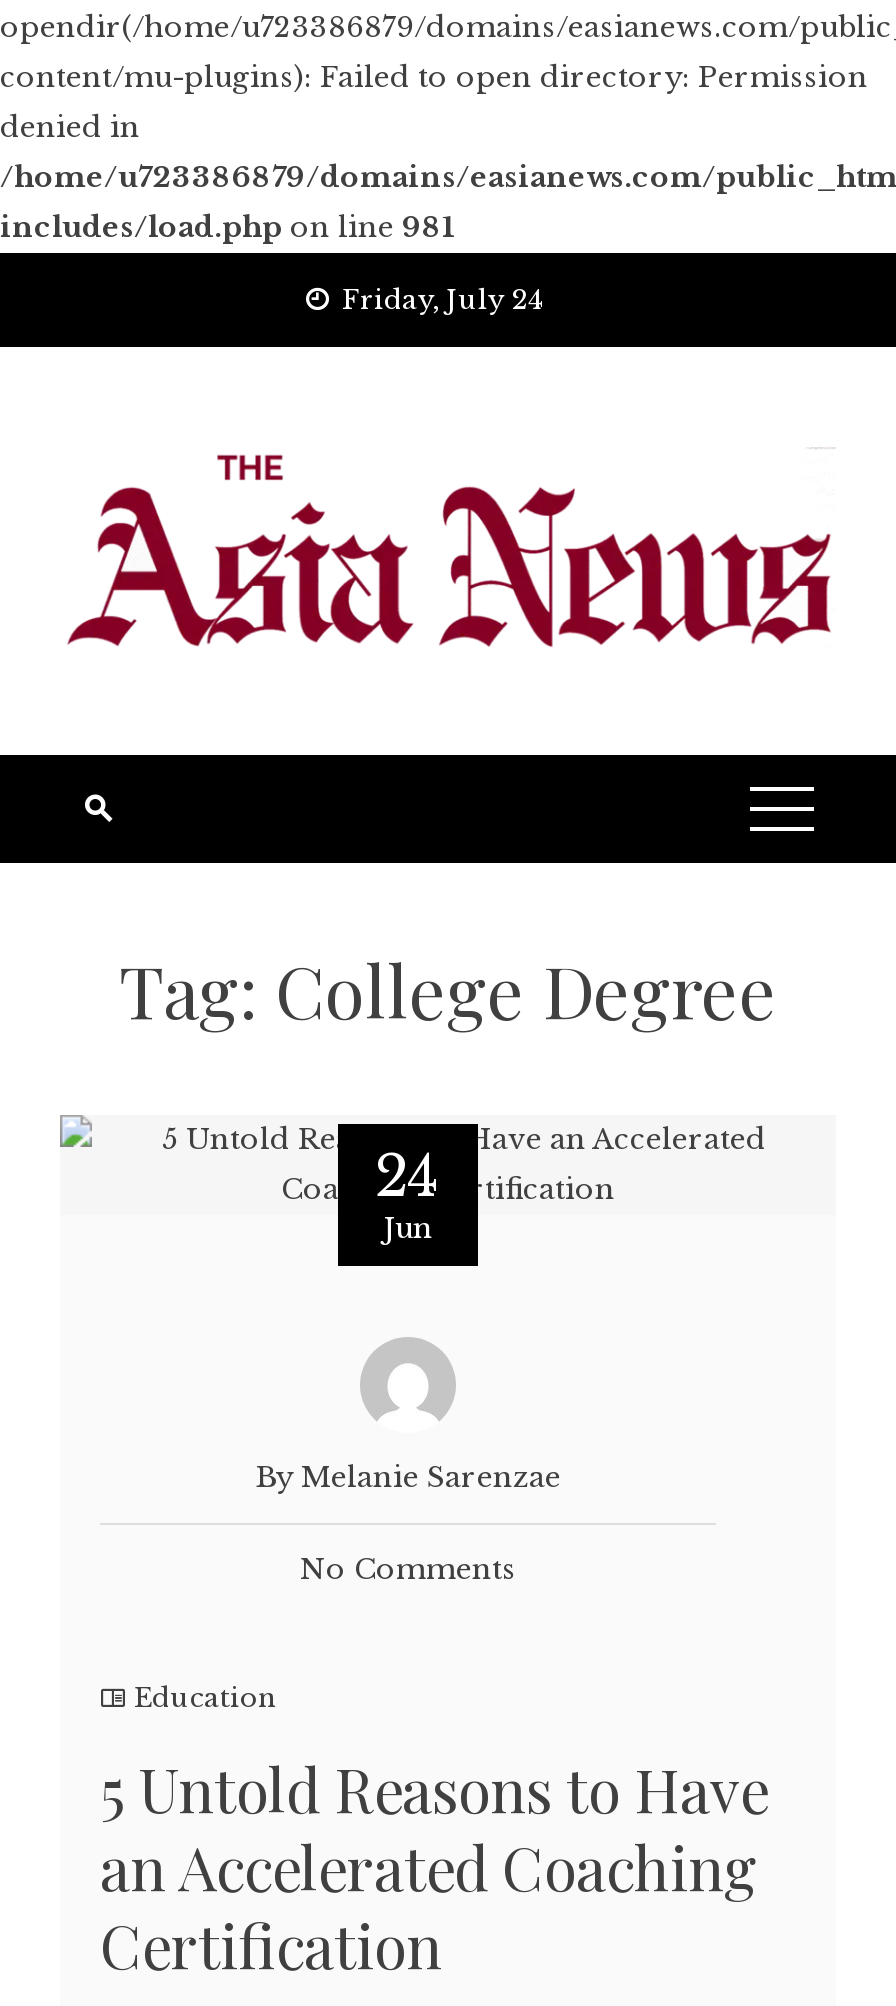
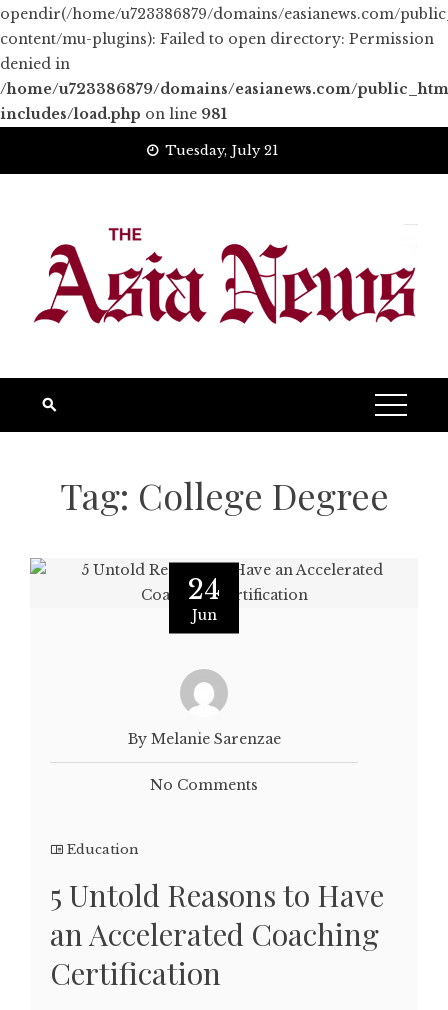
[342,283,542,317] Friday, July 24 -> [164,142,277,159] Tuesday, July 21

